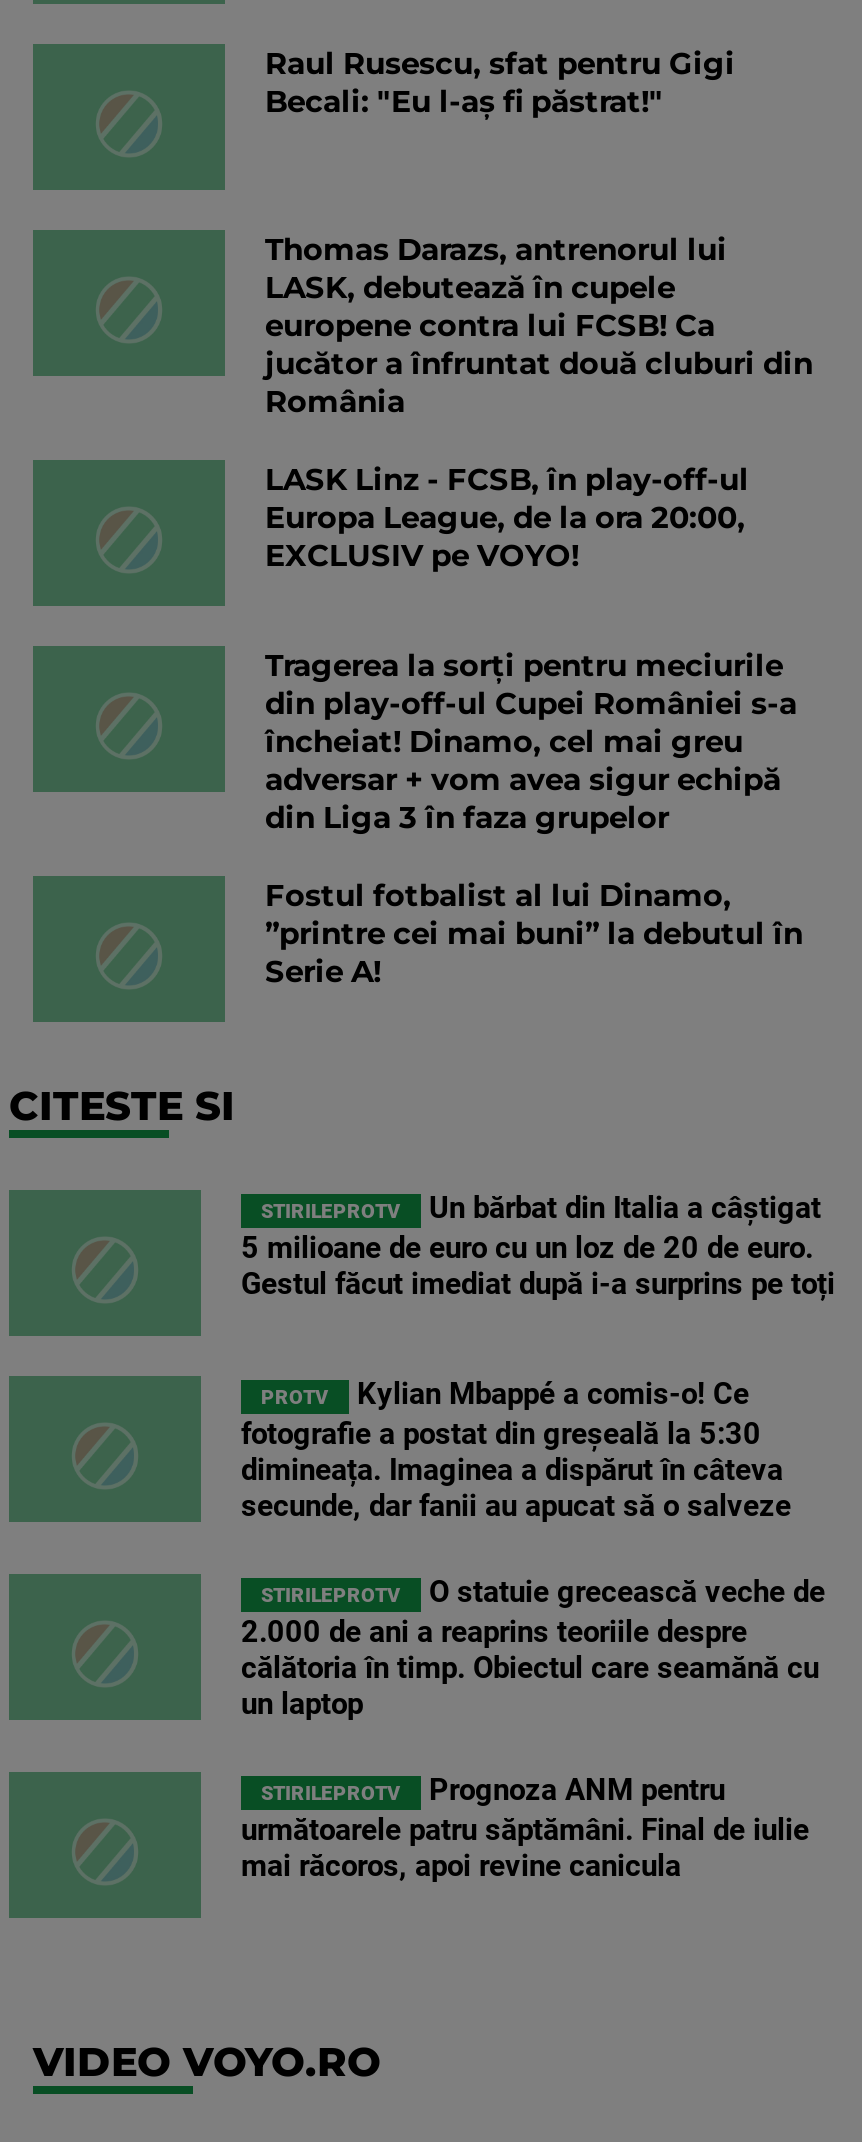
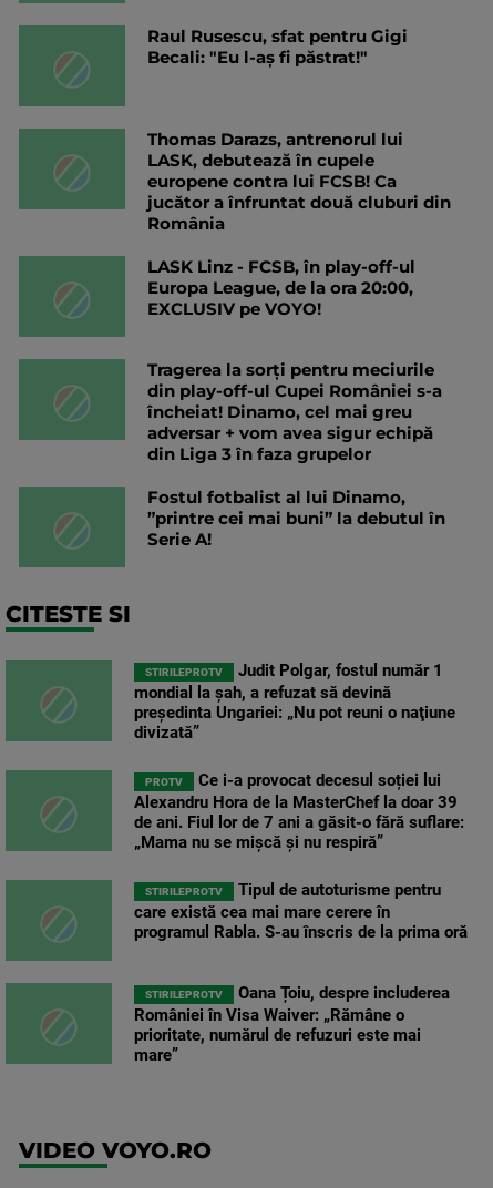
[241,1191,835,1303] Un bărbat din Italia a câștigat | 5 milioane de euro cu un loz de 20 de euro. | Gestul făcut imediat după i-a surprins pe toți -> [134,661,455,743] Judit Polgar, fostul număr 1 | mondial la şah, a refuzat să devină | preşedinta Ungariei: „Nu pot reuni o naţiune | divizată”
[241,1377,791,1525] Kylian Mbappé a comis-o! Ce | fotografie a postat din greșeală la 5:30 | dimineața. Imaginea a dispărut în câteva | secunde, dar fanii au apucat să o salveze -> [134,771,464,853] Ce i-a provocat decesul soției lui | Alexandru Hora de la MasterChef la doar 39 | de ani. Fiul lor de 7 ani a găsit-o fără suflare: | „Mama nu se mișcă și nu respiră”
[241,1575,825,1723] O statuie grecească veche de | 2.000 de ani a reaprins teoriile despre | călătoria în timp. Obiectul care seamănă cu | un laptop -> [134,880,468,942] Tipul de autoturisme pentru | care există cea mai mare cerere în | programul Rabla. S-au înscris de la prima oră
[241,1773,809,1885] Prognoza ANM pentru | următoarele patru săptămâni. Final de iulie | mai răcoros, apoi revine canicula -> [134,983,450,1065] Oana Țoiu, despre includerea | României în Visa Waiver: „Rămâne o | prioritate, numărul de refuzuri este mai | mare”

